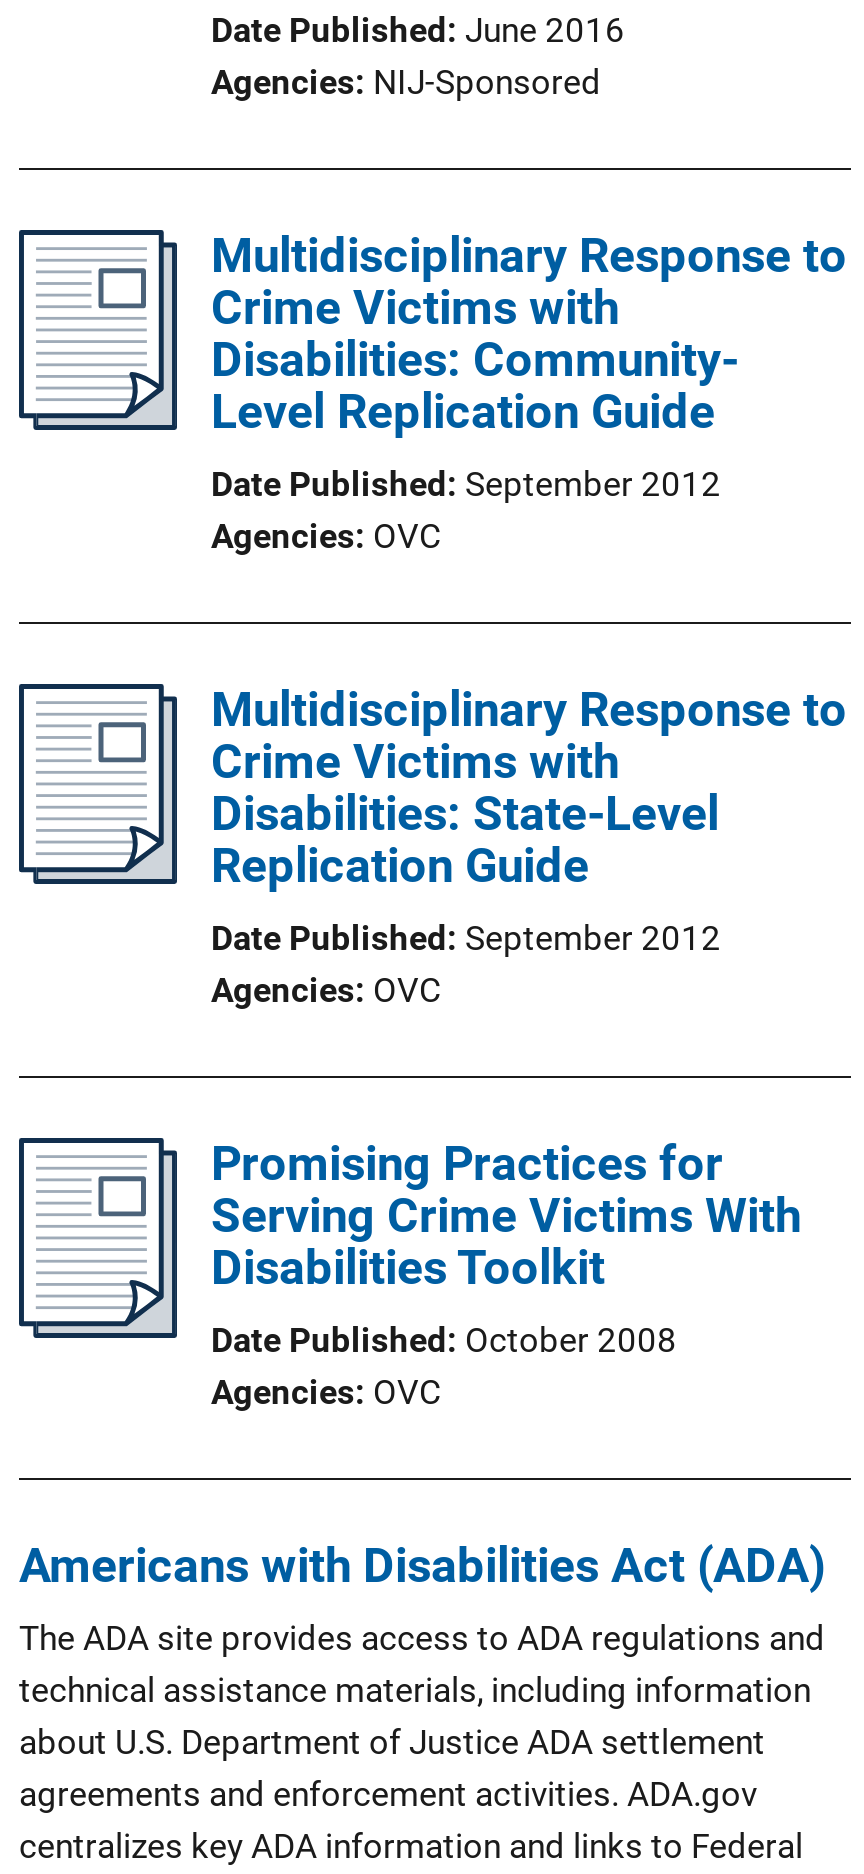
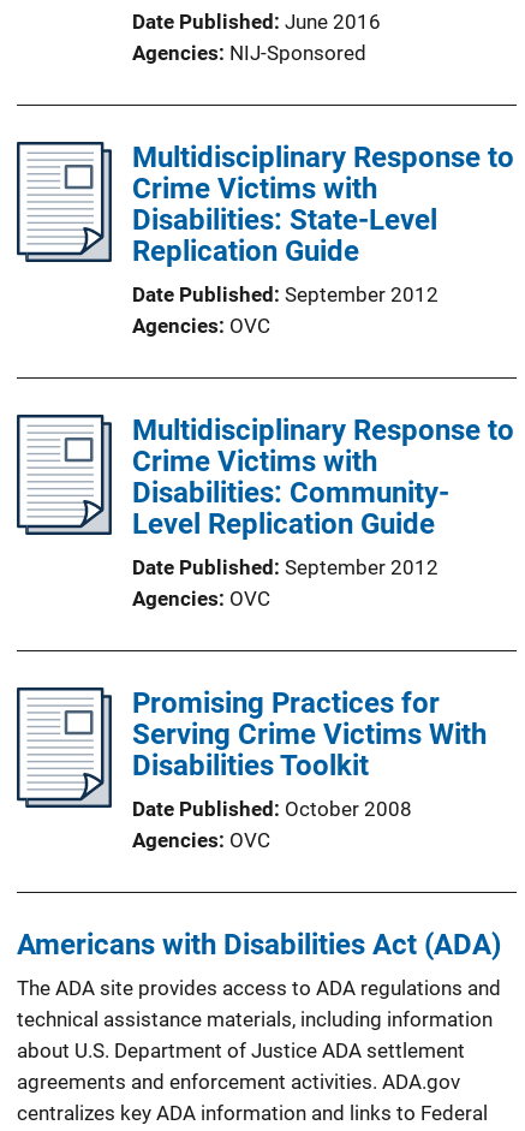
moved [211,332,739,440] -> [132,476,449,541]: Disabilities: Community- | Level Replication Guide
moved [211,786,719,894] -> [132,203,437,268]: Disabilities: State-Level | Replication Guide

